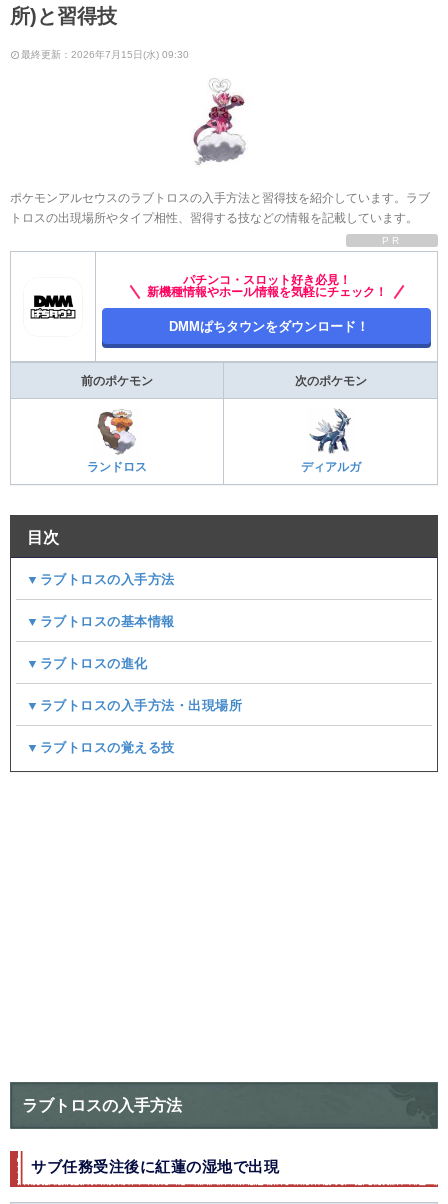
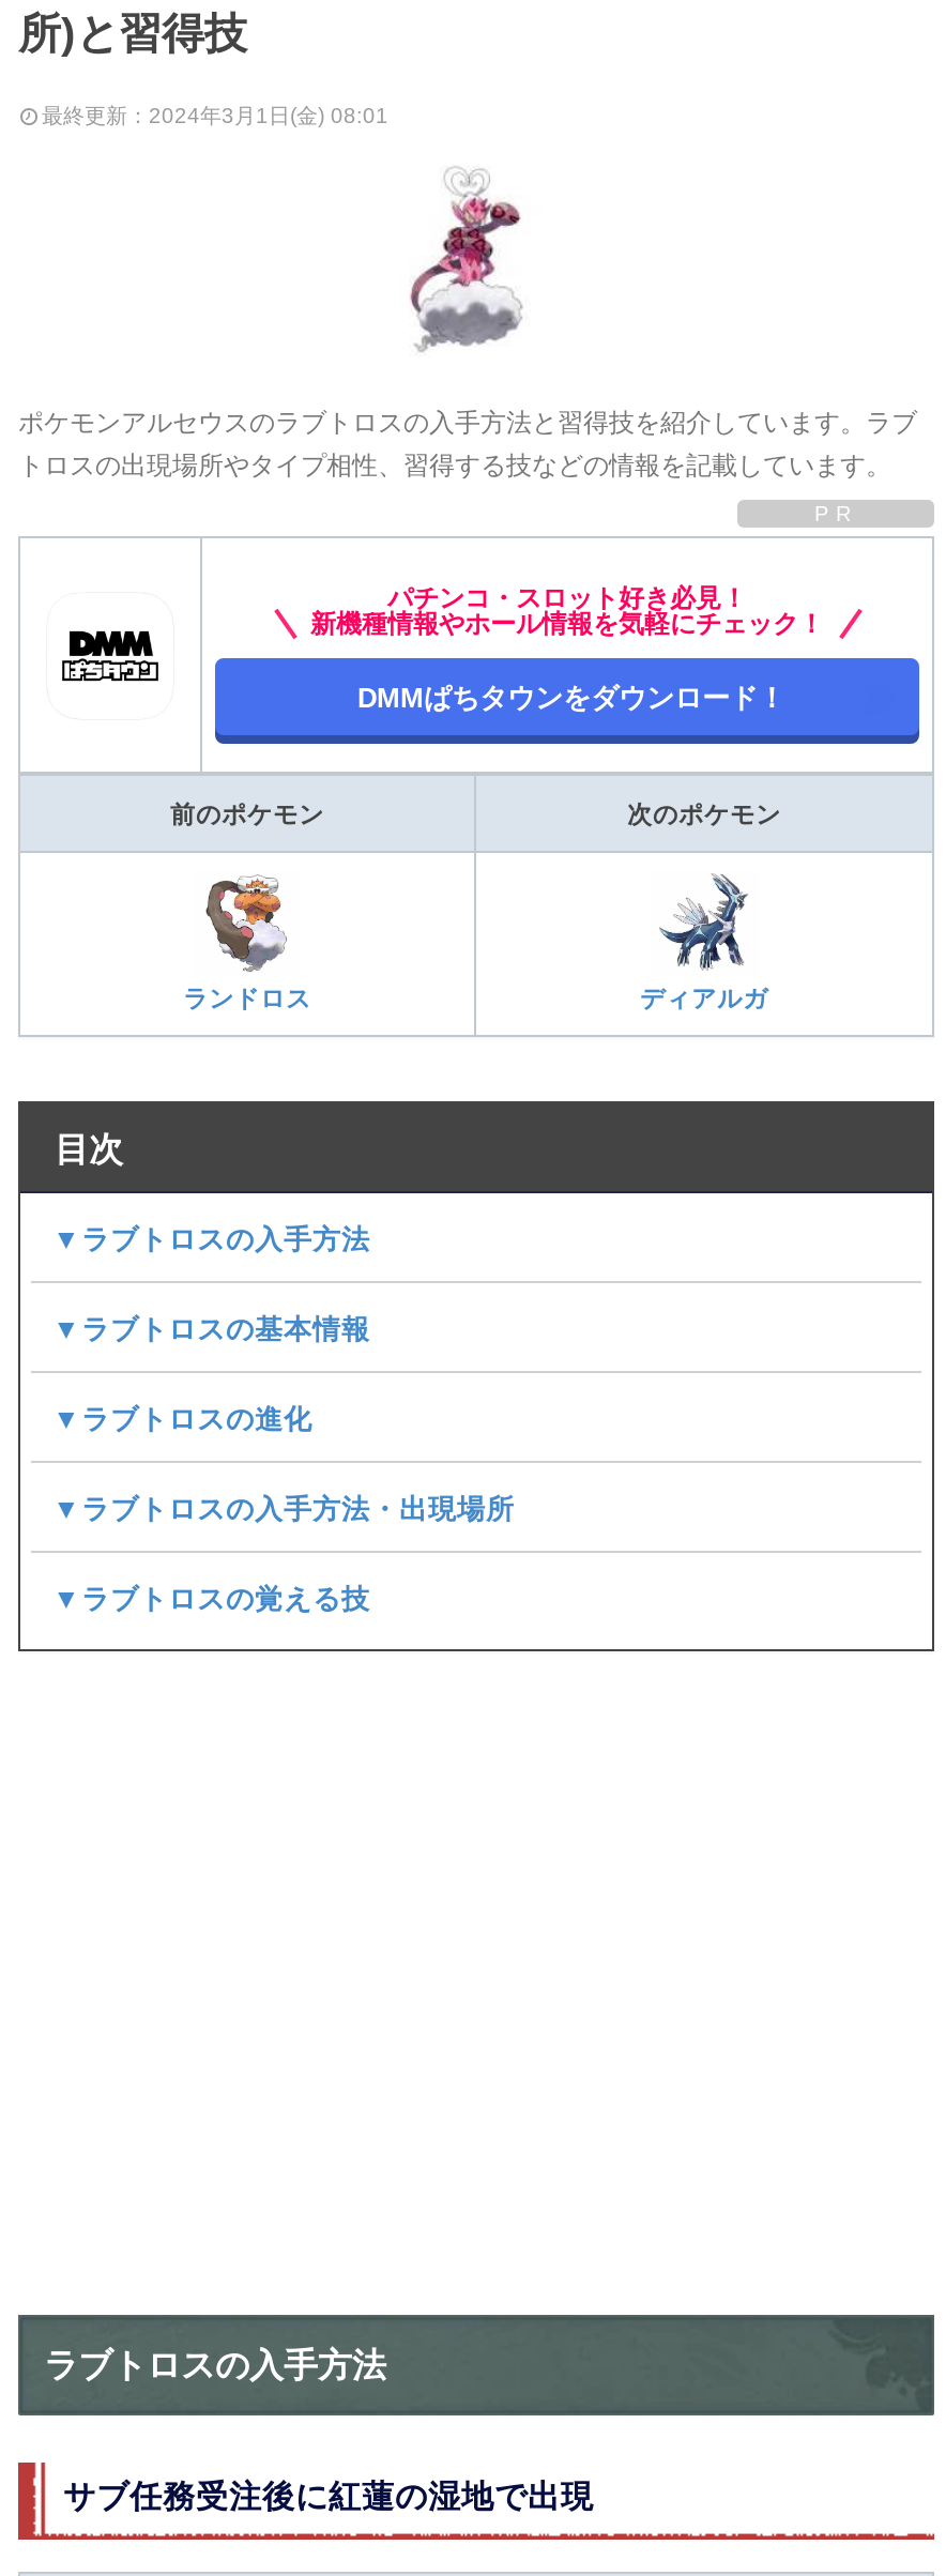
[21,49,189,60] 最終更新：2026年7月15日(水) 09:30 -> [42,103,388,127] 最終更新：2024年3月1日(金) 08:01

